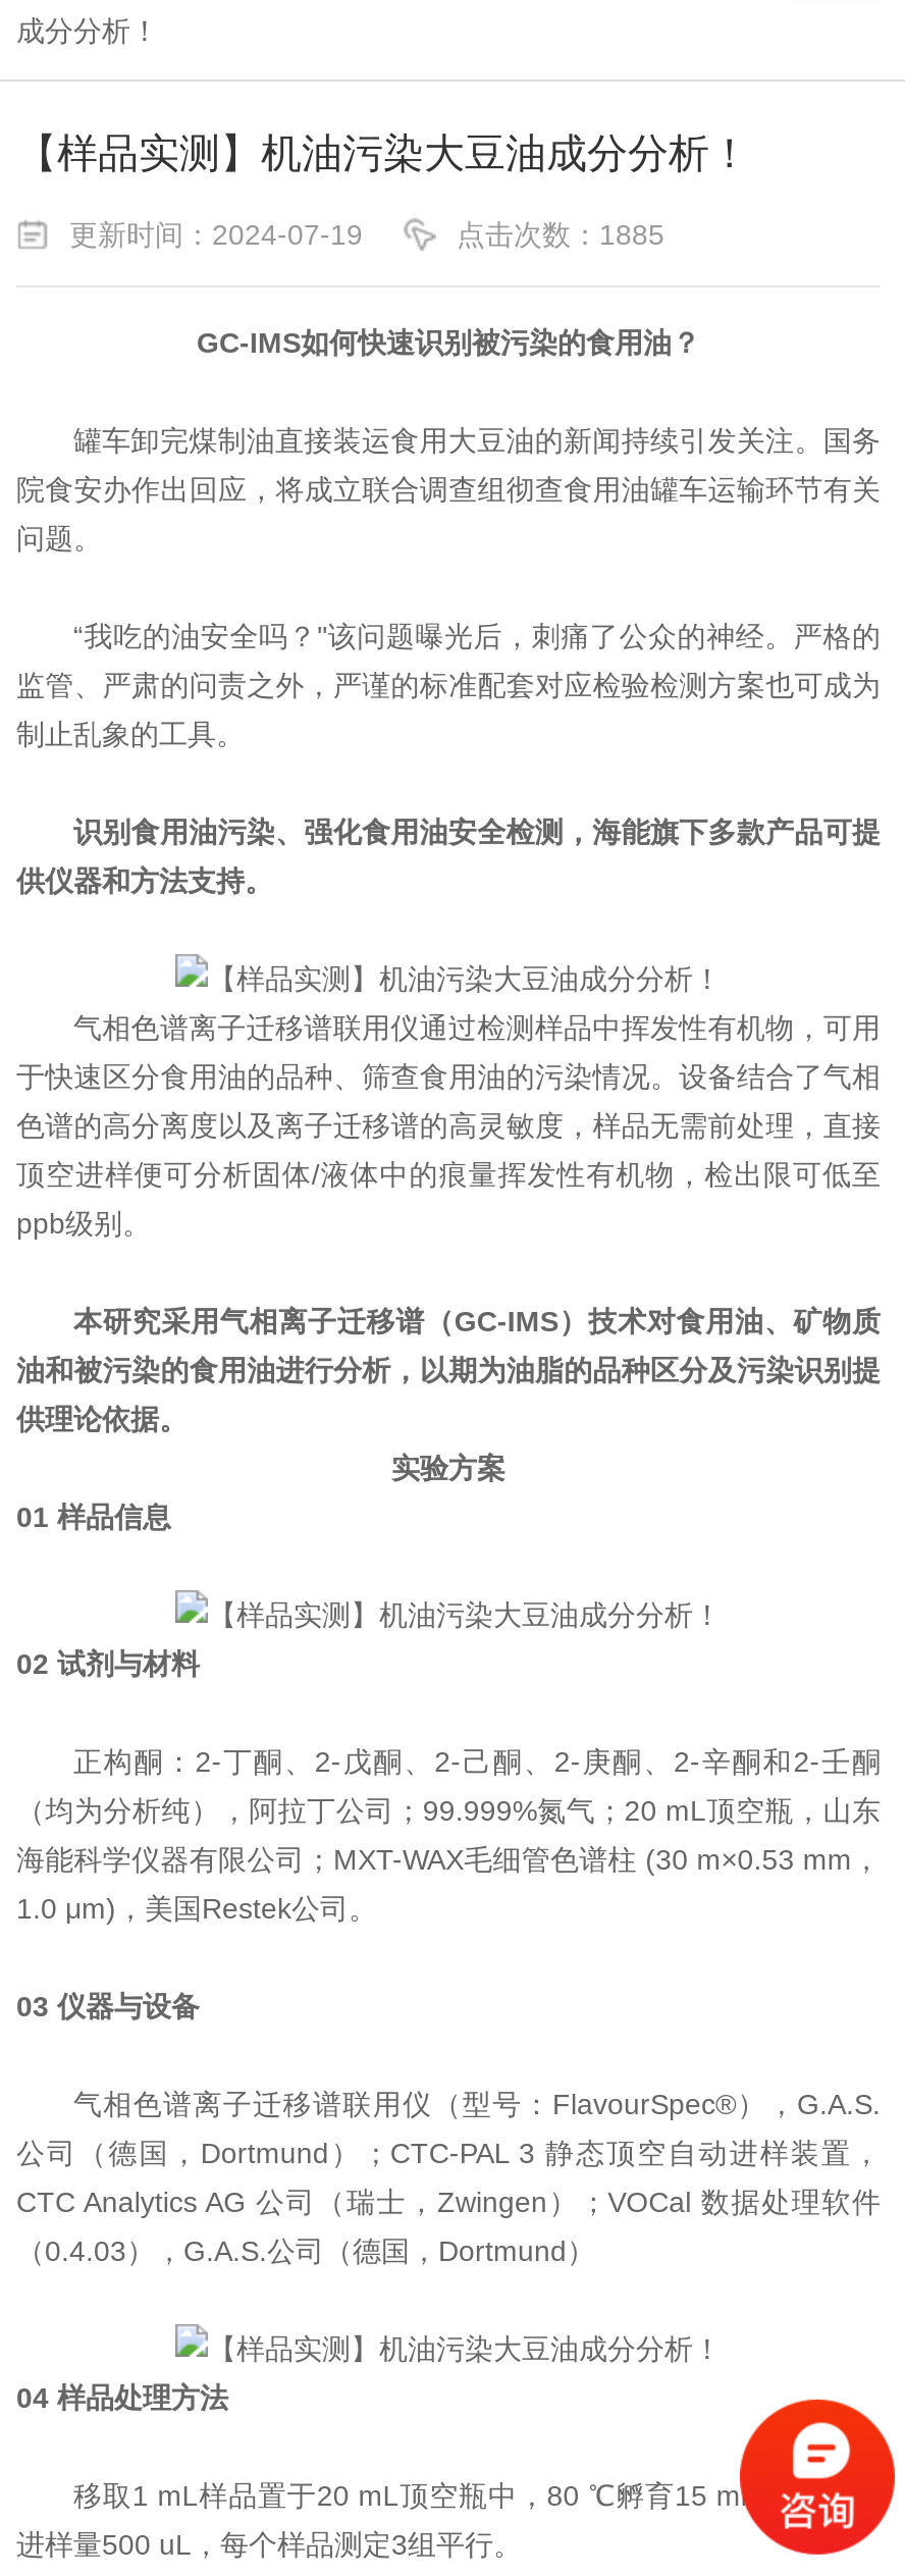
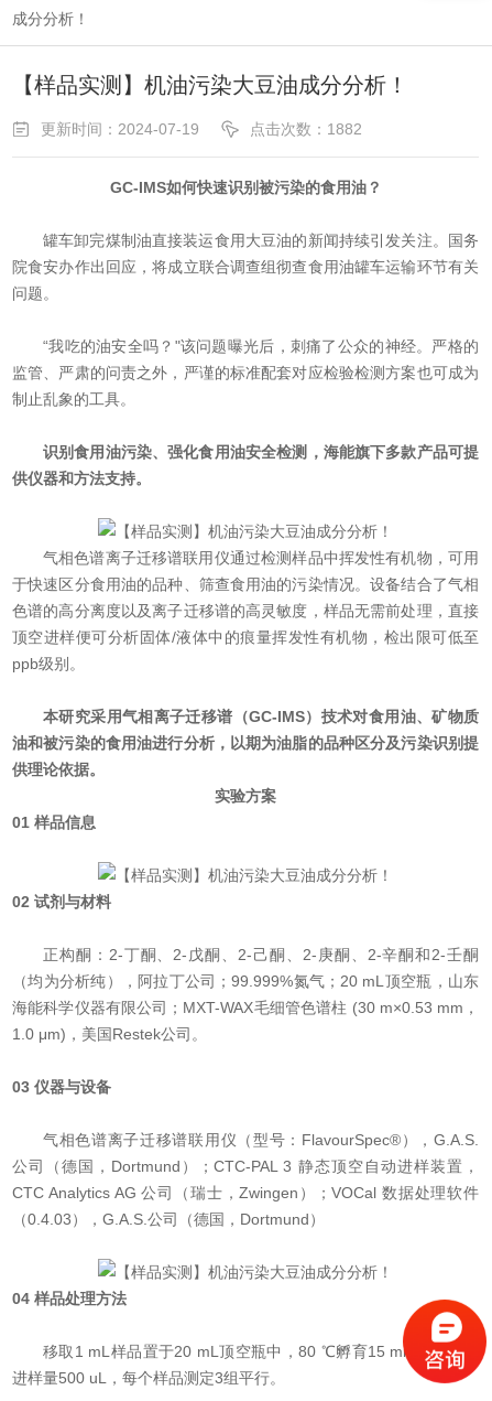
[457,218,664,251] 点击次数：1885 -> [250,120,362,138] 点击次数：1882

